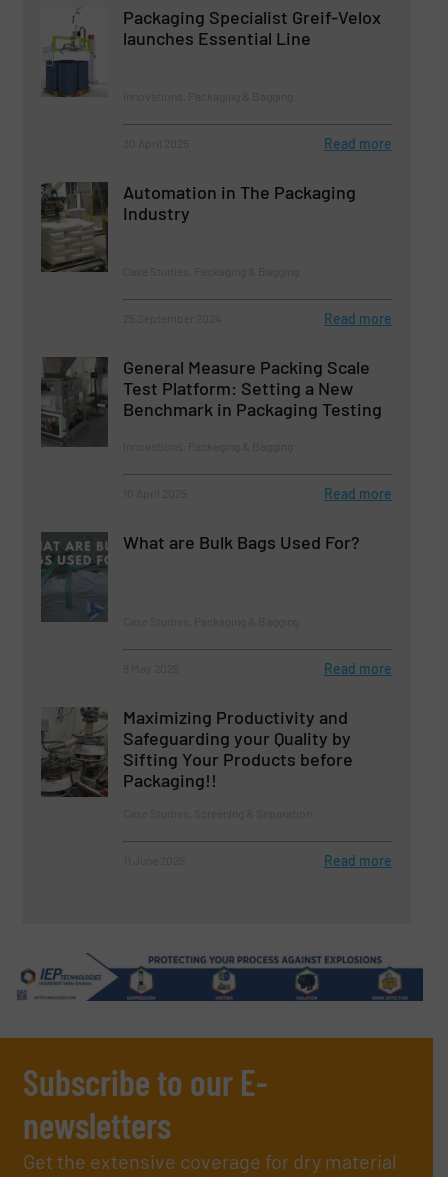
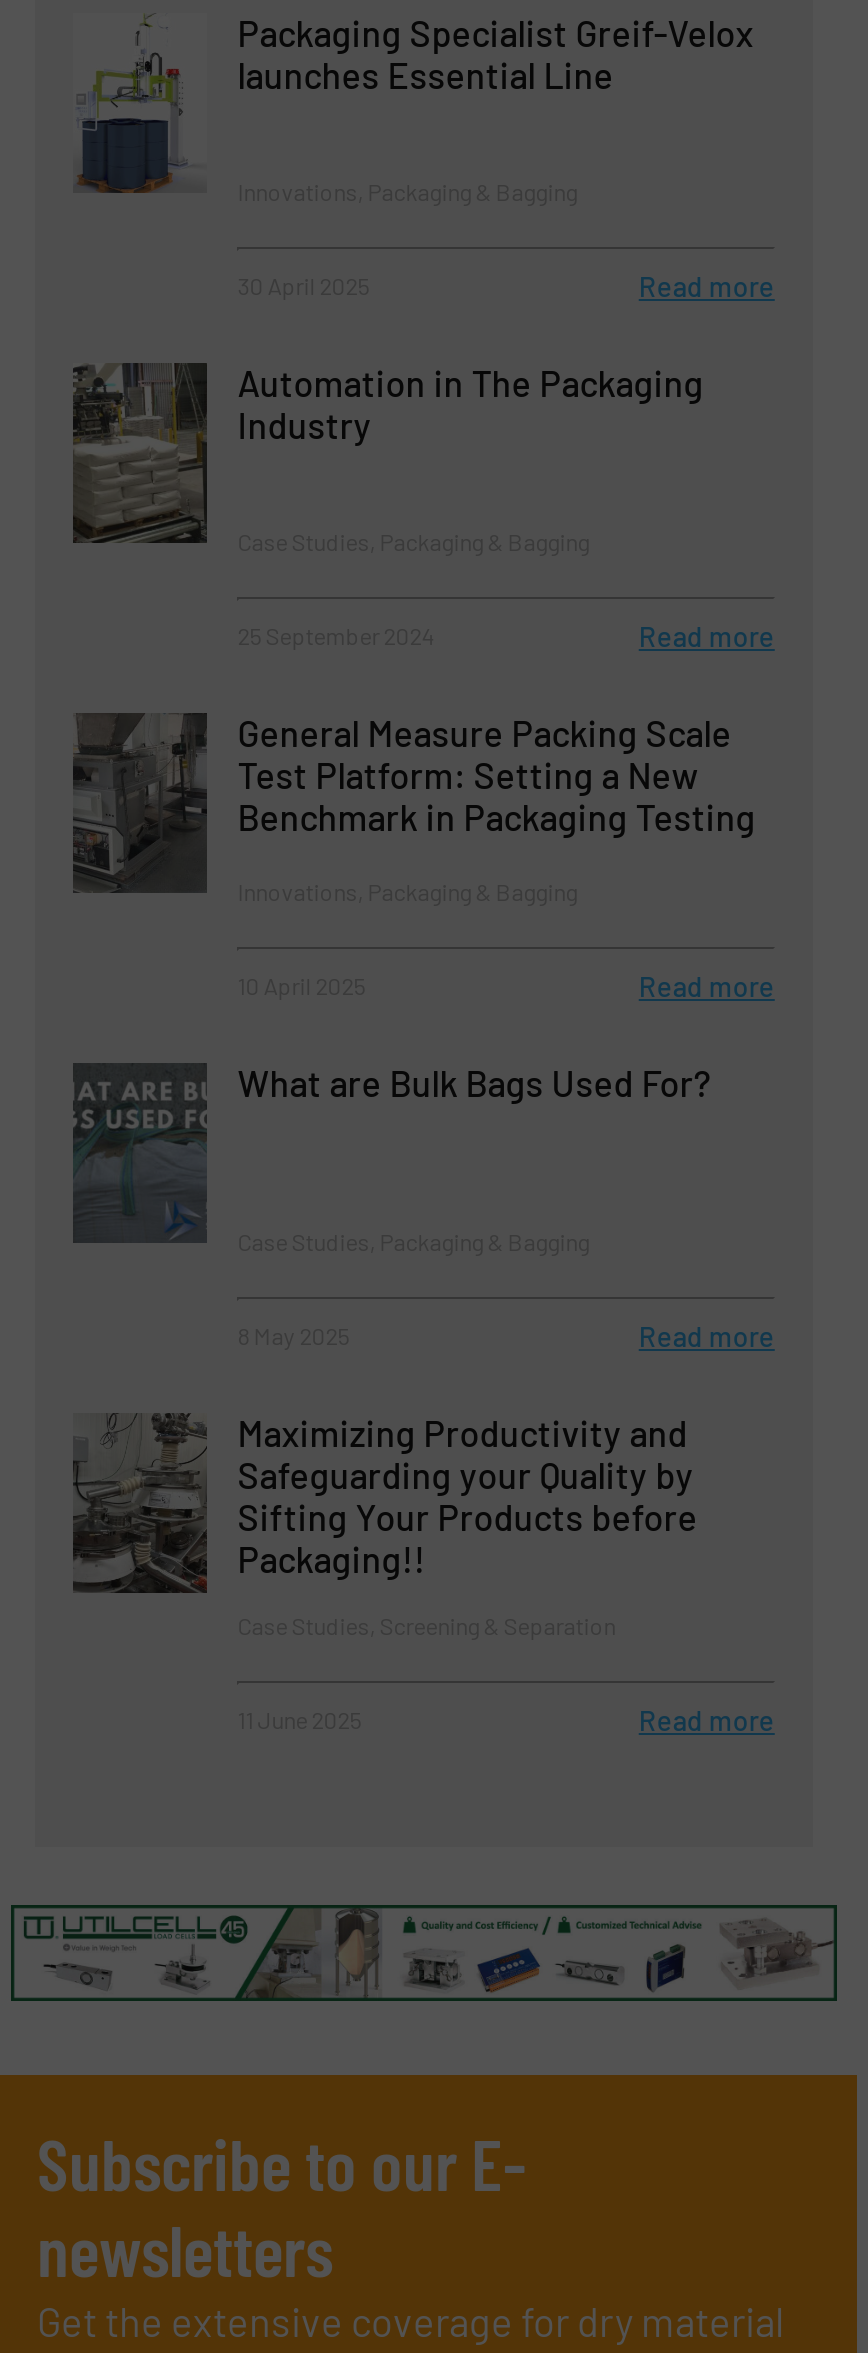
[10,953,423,1001] [image] -> [9,1903,839,2003] [image]

